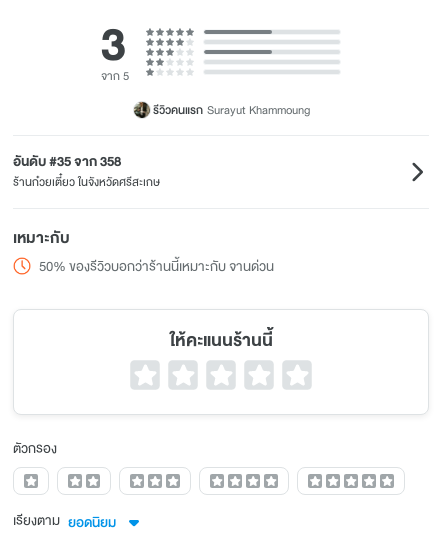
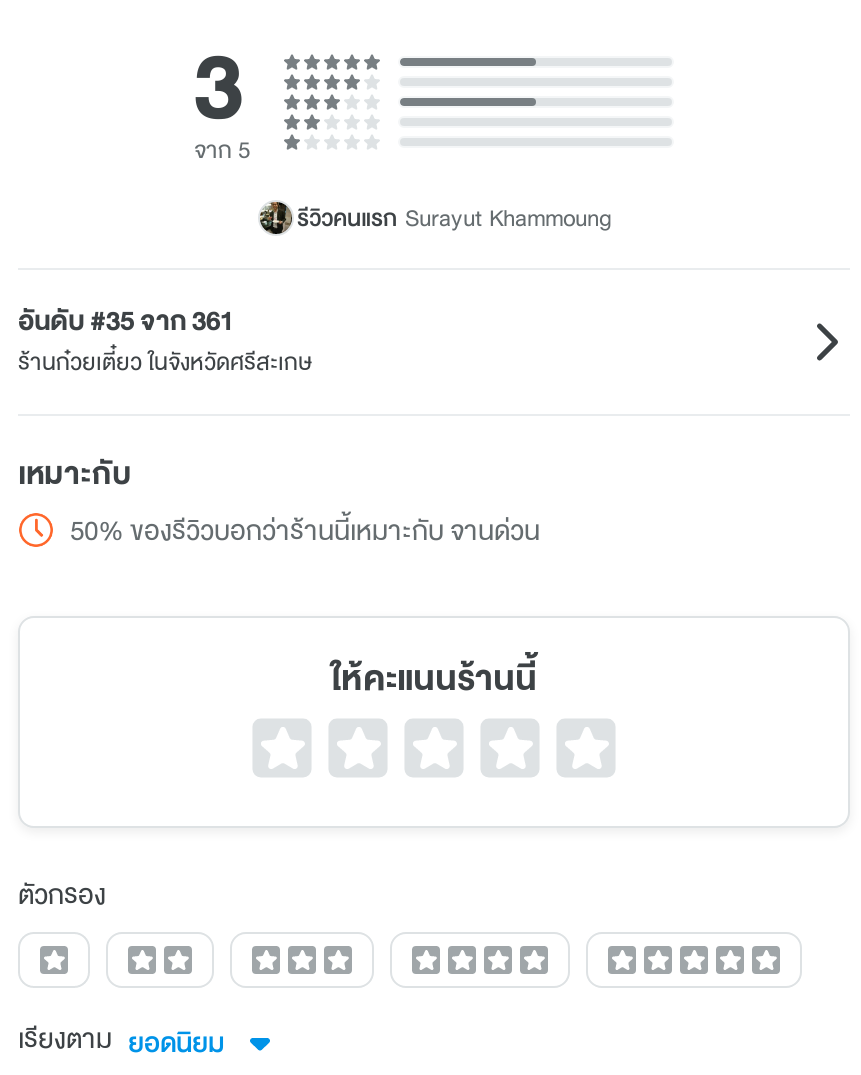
[13,151,121,172] อันดับ #35 จาก 358 -> [18,299,234,341] อันดับ #35 จาก 361

